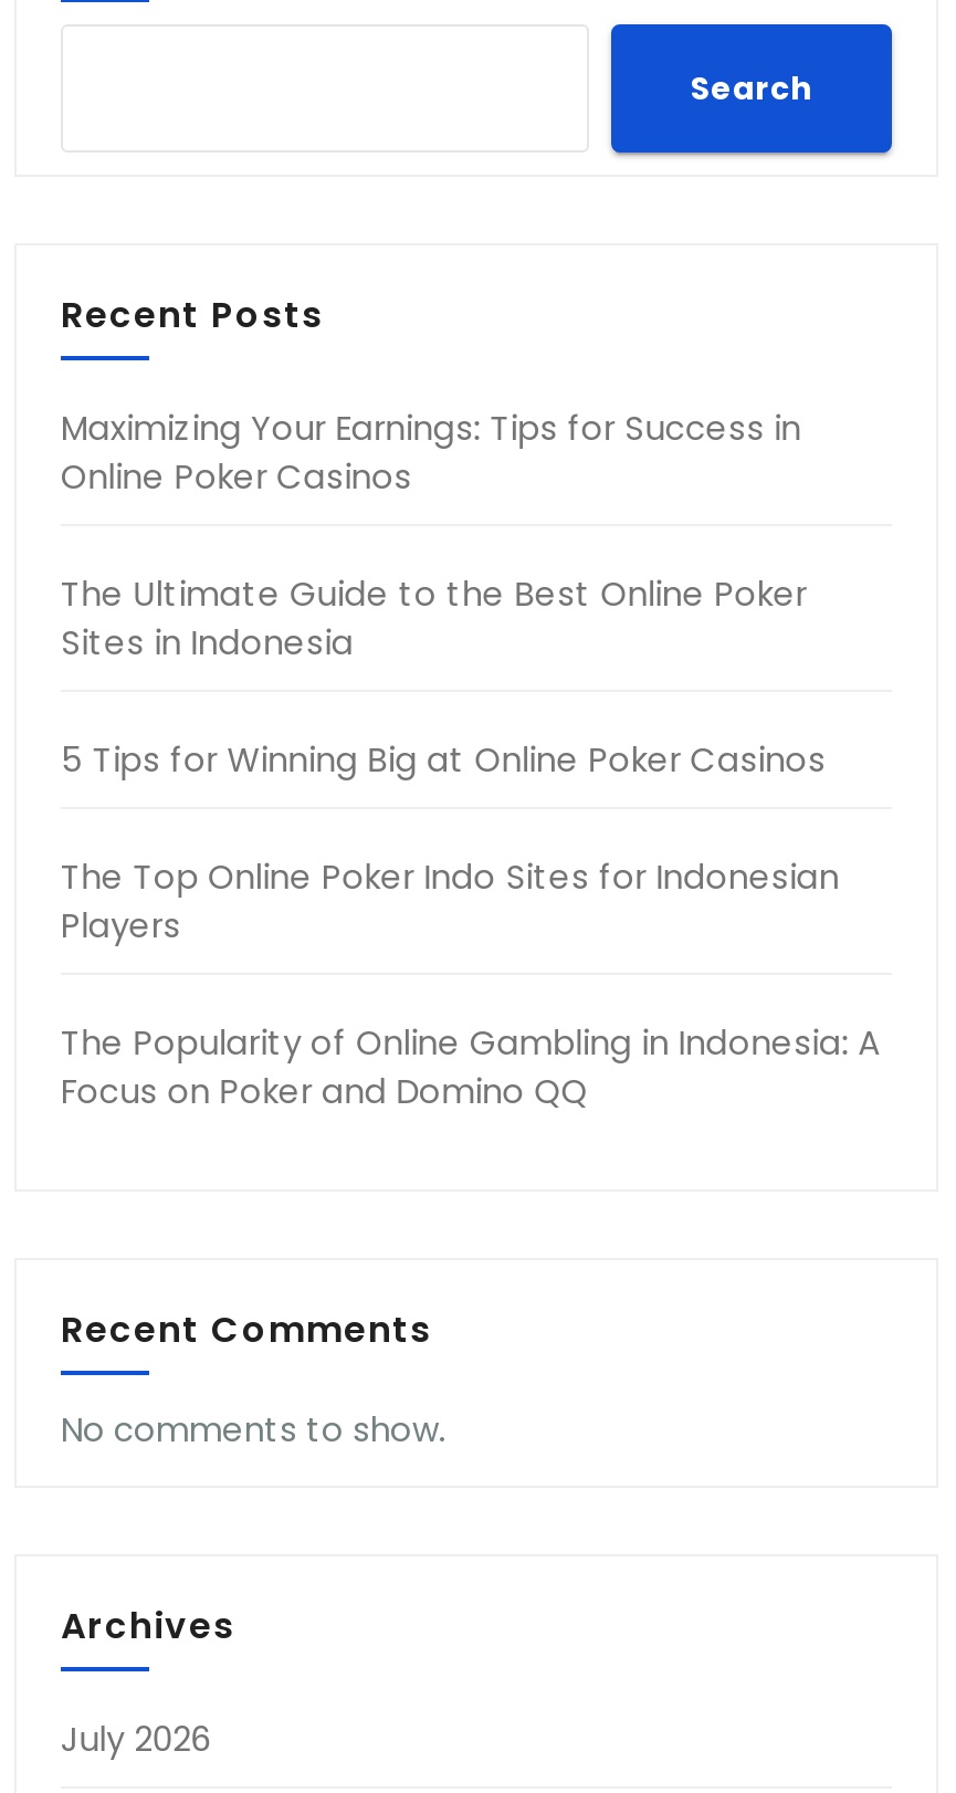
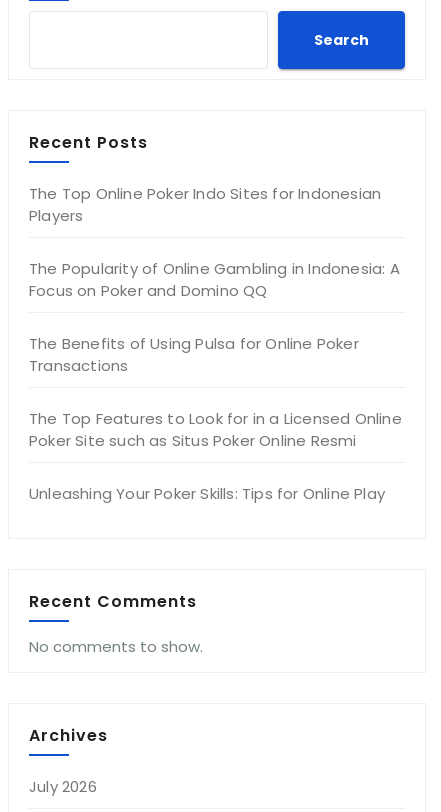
[61,405,826,783] Maximizing Your Earnings: Tips for Success in | Online Poker Casinos | The Ultimate Guide to the Best Online Poker | Sites in Indonesia | 5 Tips for Winning Big at Online Poker Casinos -> none
moved [61,853,880,1114] -> [29,183,400,301]: The Top Online Poker Indo Sites for Indonesian | Players | The Popularity of Online Gambling in Indonesia: A | Focus on Poker and Domino QQ
none -> [29,333,402,504] The Benefits of Using Pulsa for Online Poker | Transactions | The Top Features to Look for in a Licensed Online | Poker Site such as Situs Poker Online Resmi | Unleashing Your Poker Skills: Tips for Online Play

